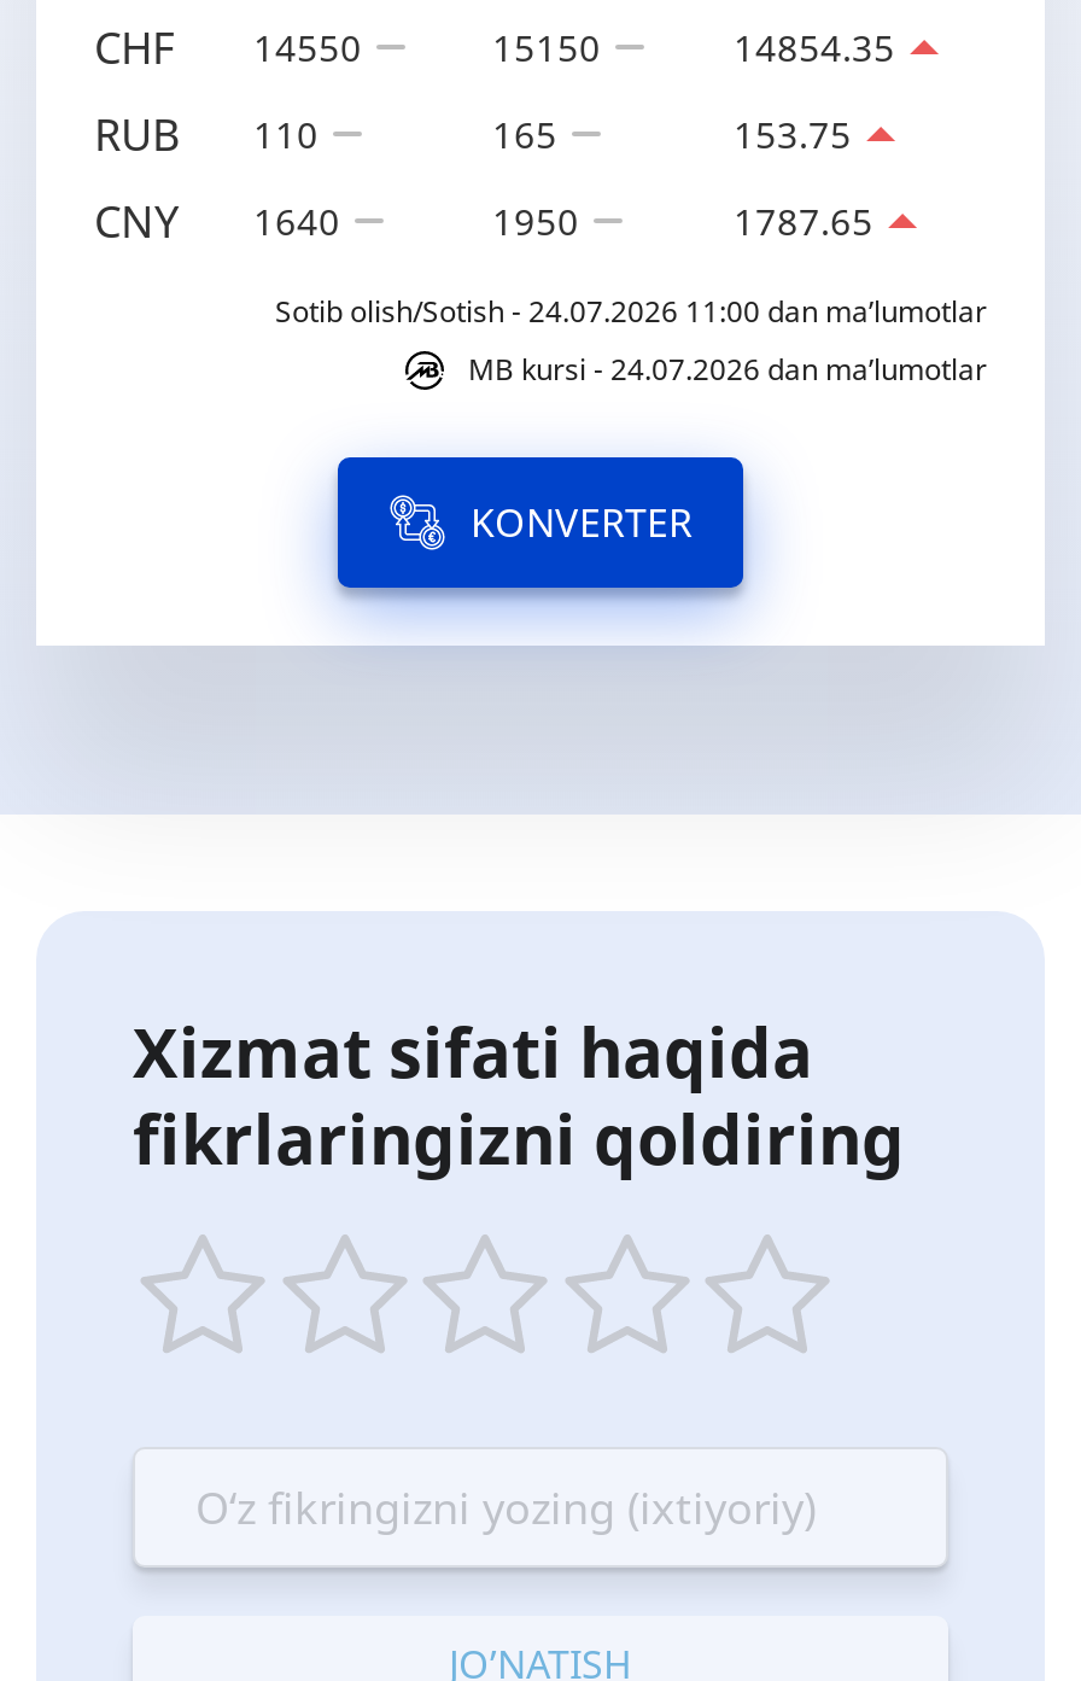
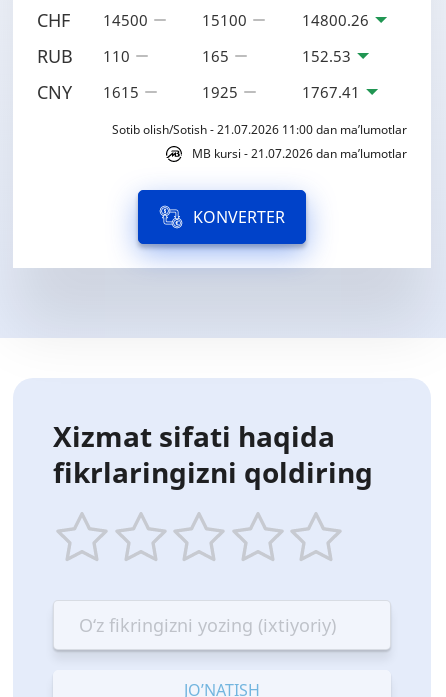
[94,18,362,76] CHF 14550 -> [37,8,148,32] CHF 14500
[492,23,601,71] 15150 -> [202,10,247,30] 15100
[734,23,895,71] 14854.35 -> [302,10,369,30] 14800.26
[734,110,852,158] 153.75 -> [302,46,351,66] 152.53
[94,192,340,250] CNY 1640 -> [37,80,139,104] CNY 1615
[492,197,579,245] 1950 -> [202,82,238,102] 1925
[734,197,873,245] 1787.65 -> [302,82,360,102] 1767.41
[275,291,987,332] Sotib olish/Sotish - 24.07.2026 11:00 dan ma’lumotlar -> [112,121,407,138] Sotib olish/Sotish - 21.07.2026 11:00 dan ma’lumotlar
[468,349,987,390] MB kursi - 24.07.2026 dan ma’lumotlar -> [192,145,407,162] MB kursi - 21.07.2026 dan ma’lumotlar

